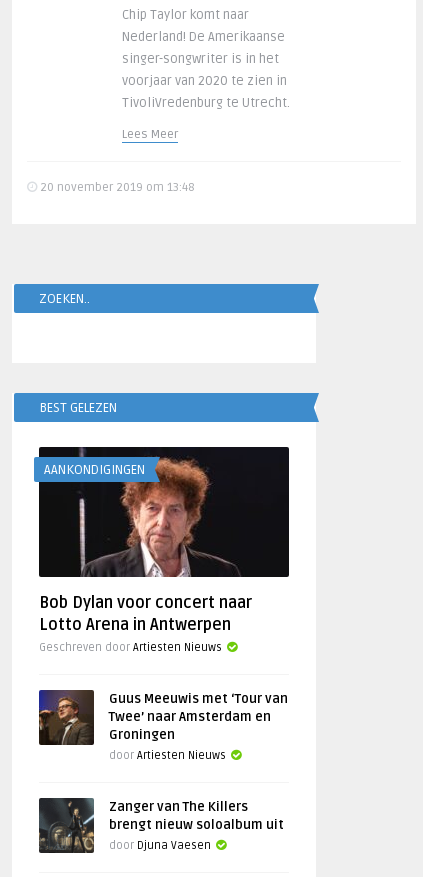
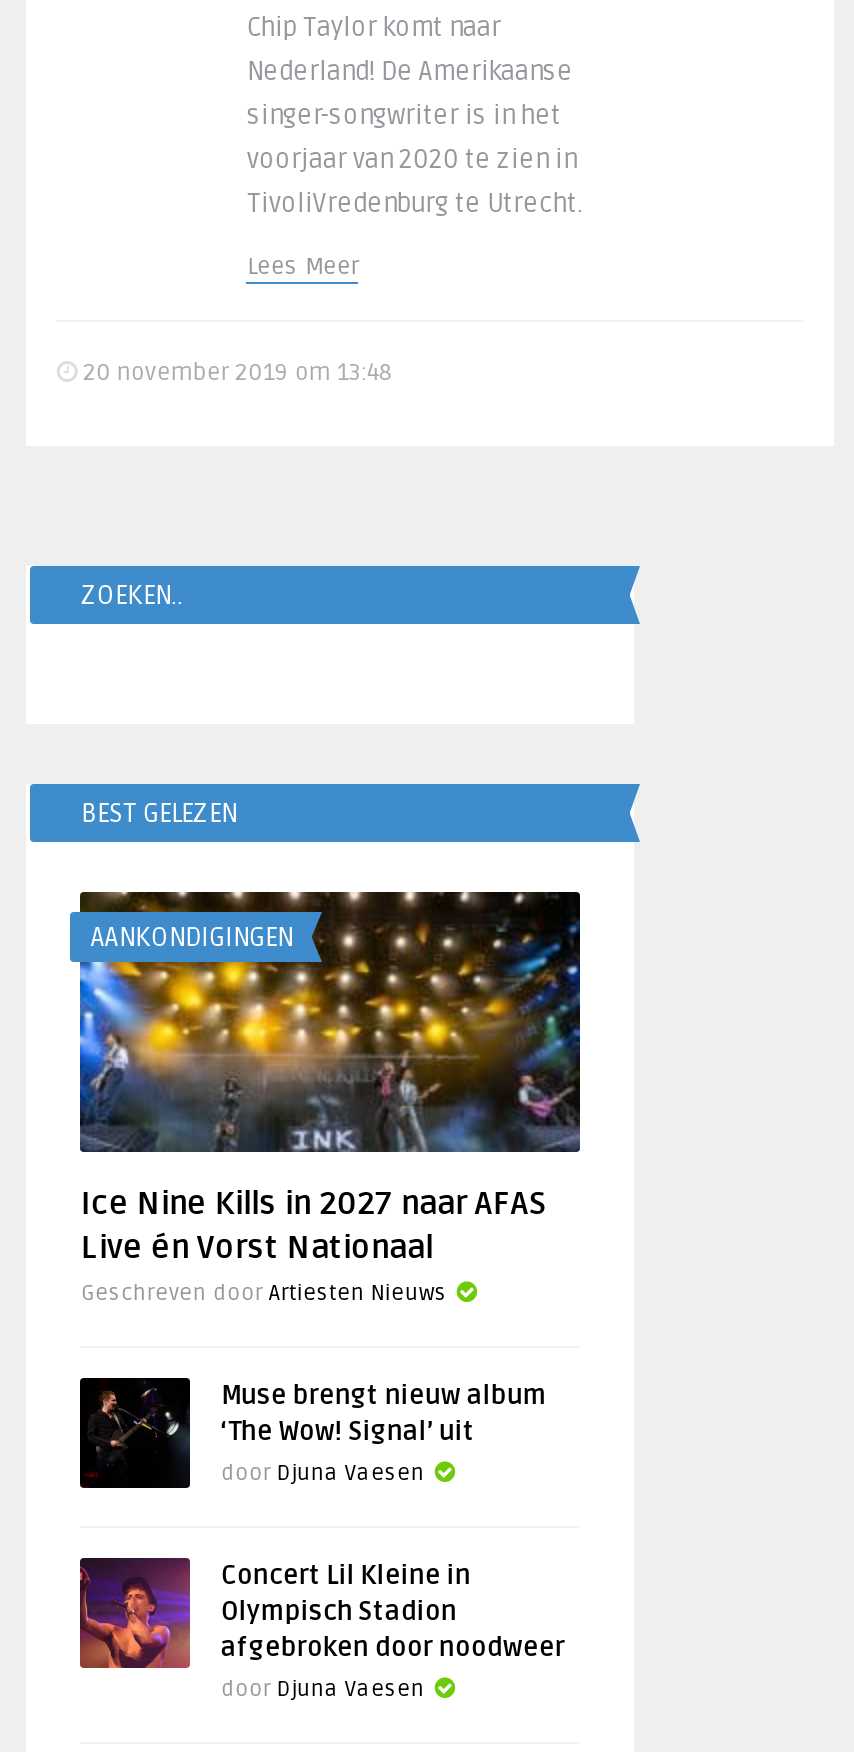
[38,446,290,635] [image] | Bob Dylan voor concert naar | Lotto Arena in Antwerpen -> [78,890,582,1268] [image] | Ice Nine Kills in 2027 naar AFAS | Live én Vorst Nationaal
[38,689,288,762] [image] | Guus Meeuwis met ‘Tour van | Twee’ naar Amsterdam en | Groningen | door Artiesten Nieuws -> [78,1376,547,1488] [image] | Muse brengt nieuw album | ‘The Wow! Signal’ uit | door Djuna Vaesen
[38,780,284,854] [image] | Zanger van The Killers | brengt nieuw soloalbum uit -> [78,1556,565,1704] [image] | Concert Lil Kleine in | Olympisch Stadion | afgebroken door noodweer

